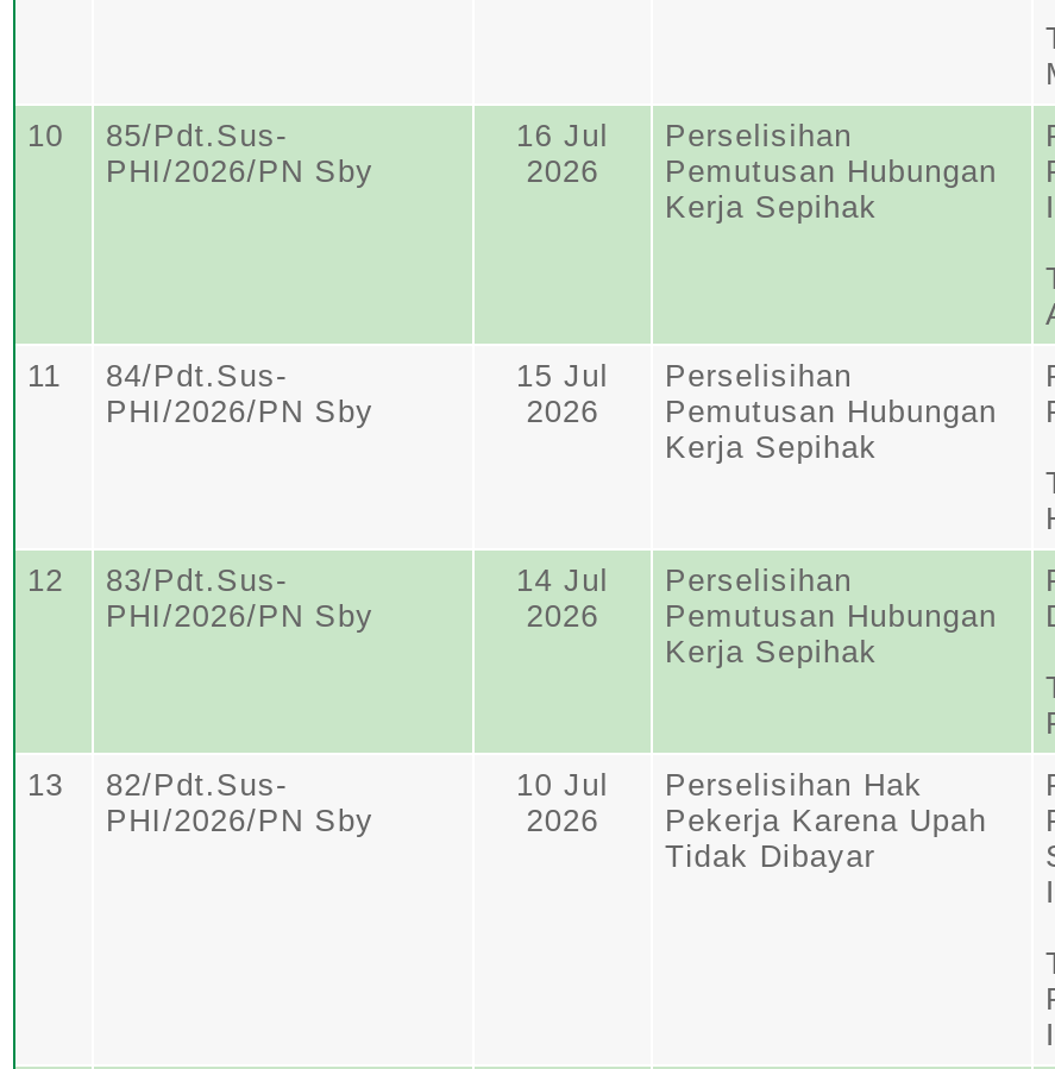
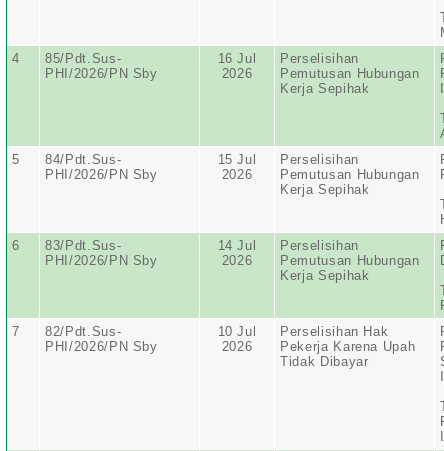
[27,118,287,153] 10 85/Pdt.Sus- -> [12,51,121,66] 4 85/Pdt.Sus-
[27,358,287,394] 11 84/Pdt.Sus- -> [12,152,121,167] 5 84/Pdt.Sus-
[27,562,287,598] 12 83/Pdt.Sus- -> [12,238,121,253] 6 83/Pdt.Sus-
[27,767,287,803] 13 82/Pdt.Sus- -> [12,324,121,339] 7 82/Pdt.Sus-

